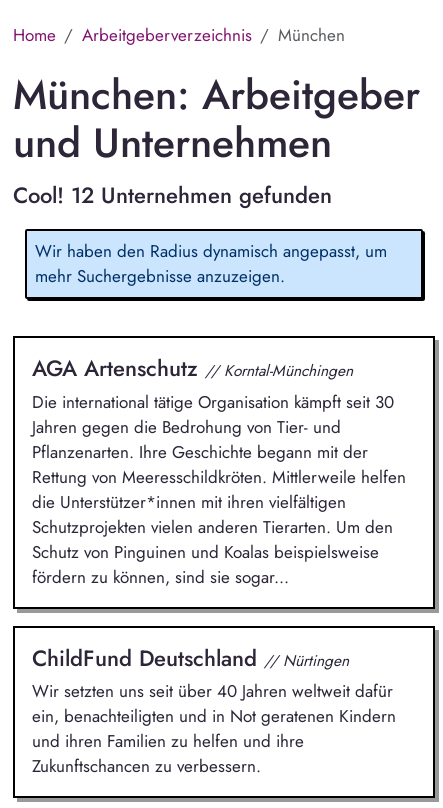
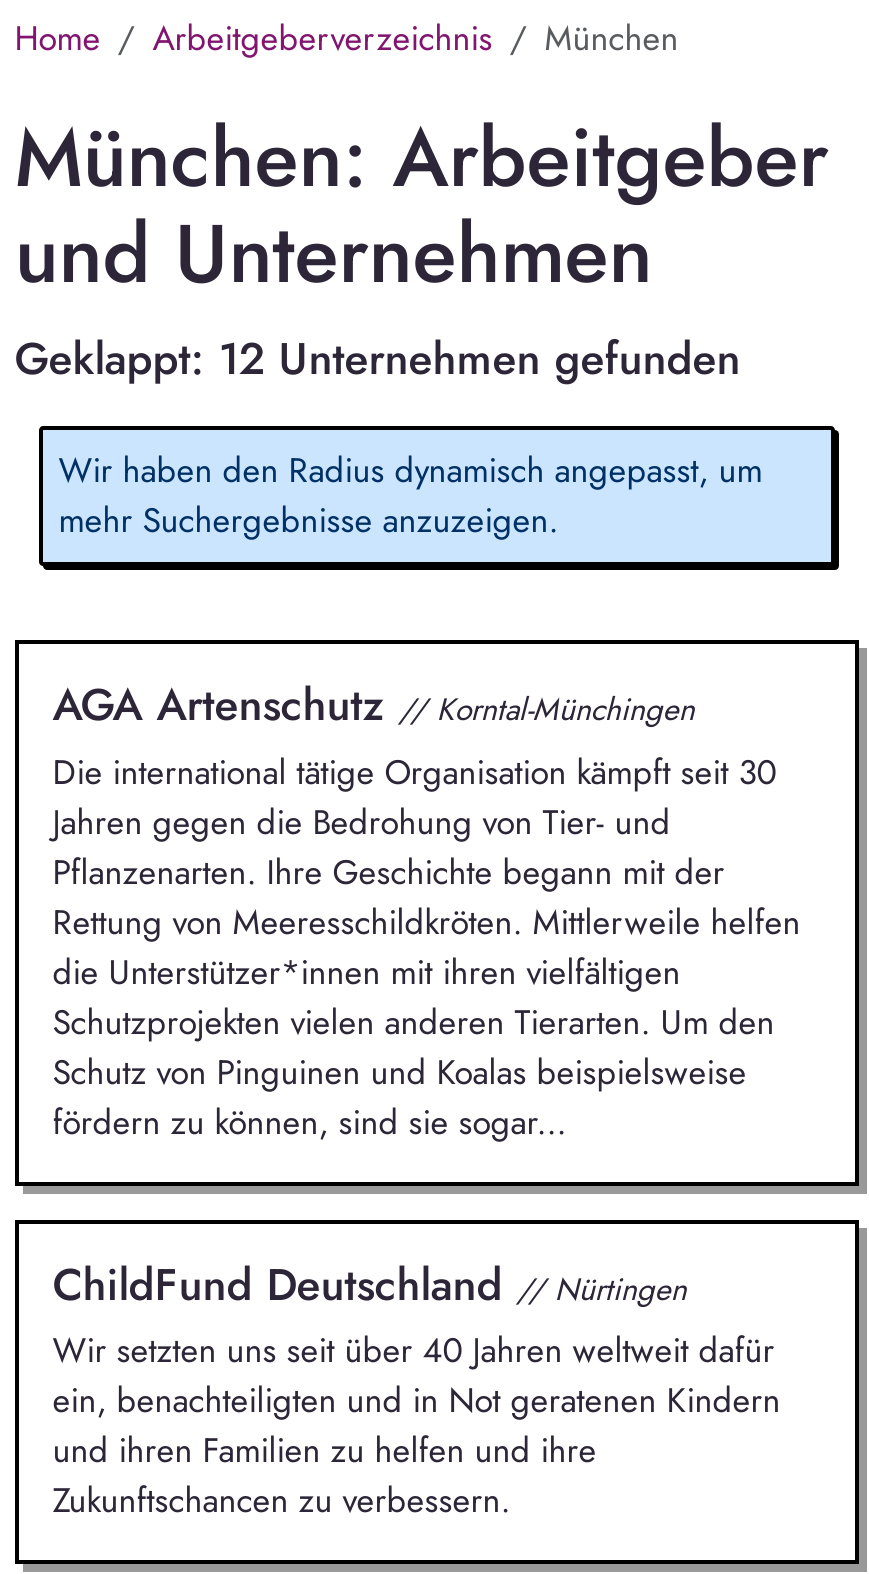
[13,179,332,211] Cool! 12 Unternehmen gefunden -> [15,327,741,391] Geklappt: 12 Unternehmen gefunden

